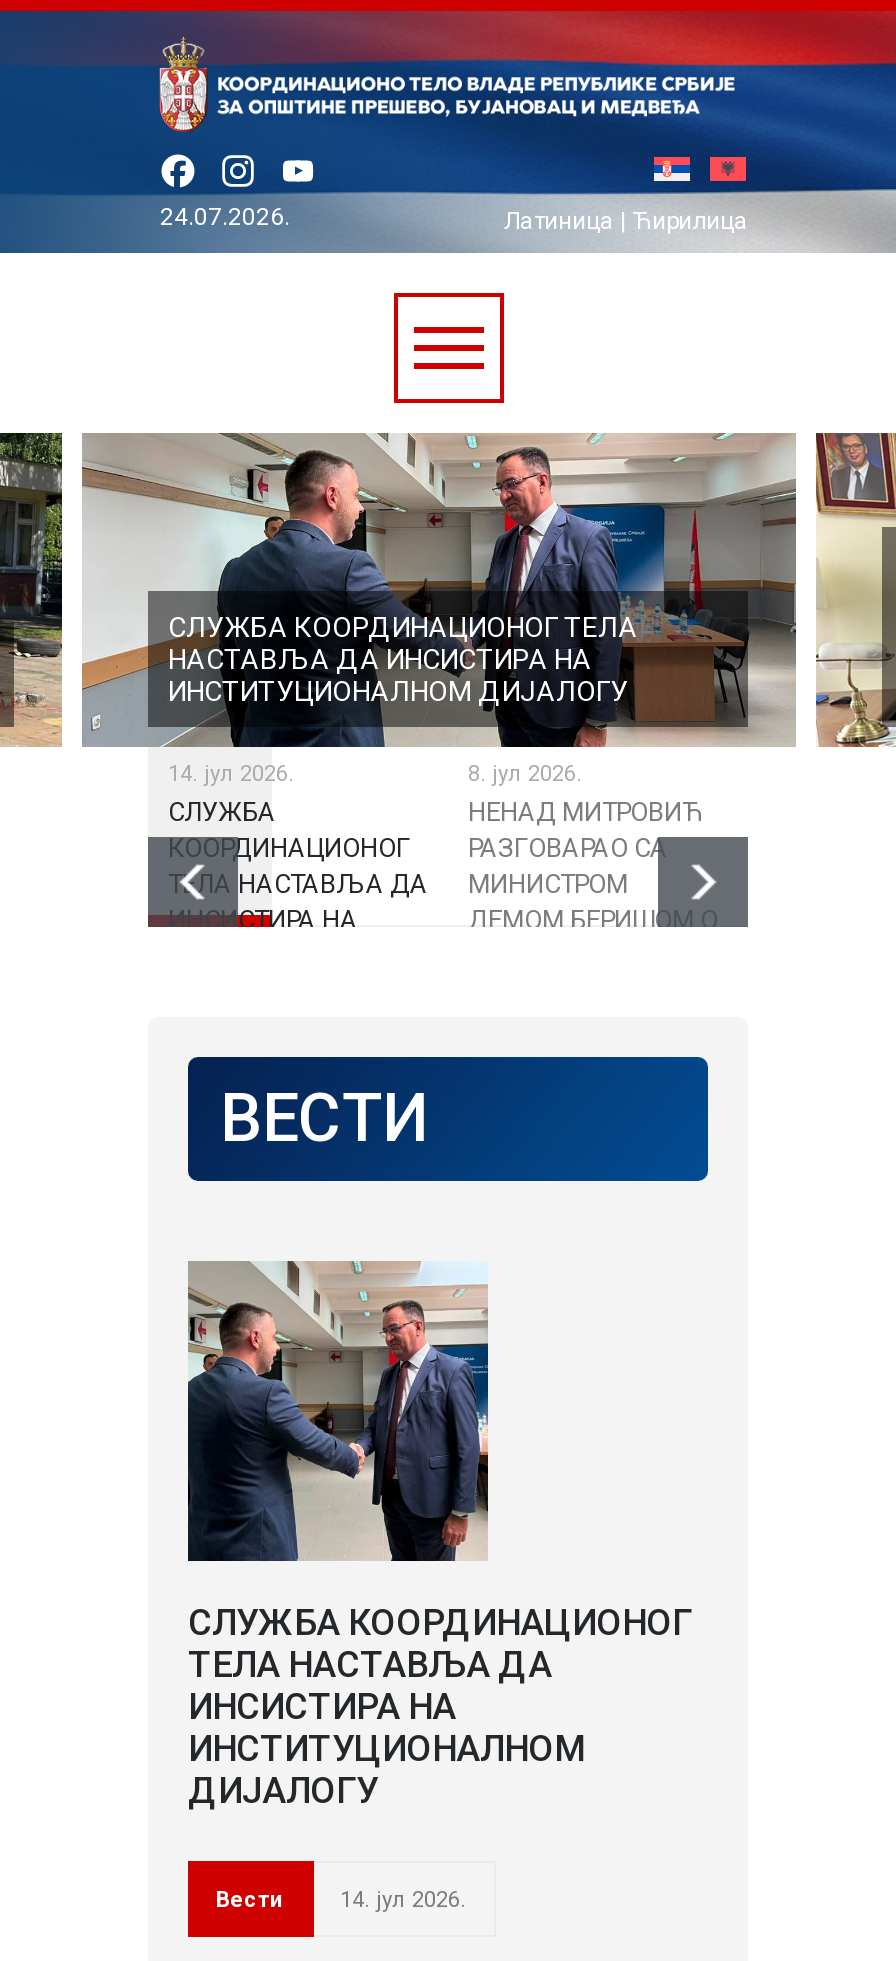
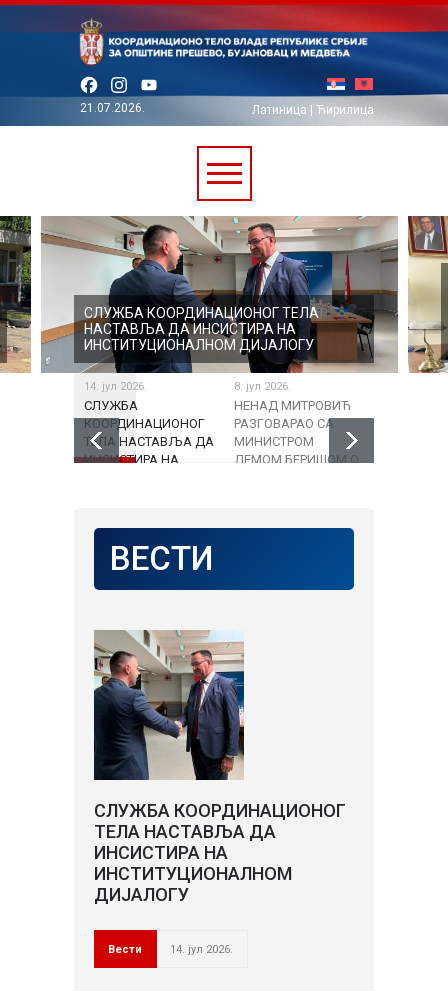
[160,204,290,232] 24.07.2026. -> [80,101,145,115] 21.07.2026.

